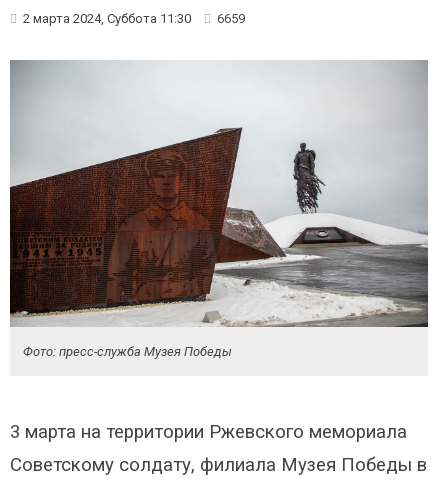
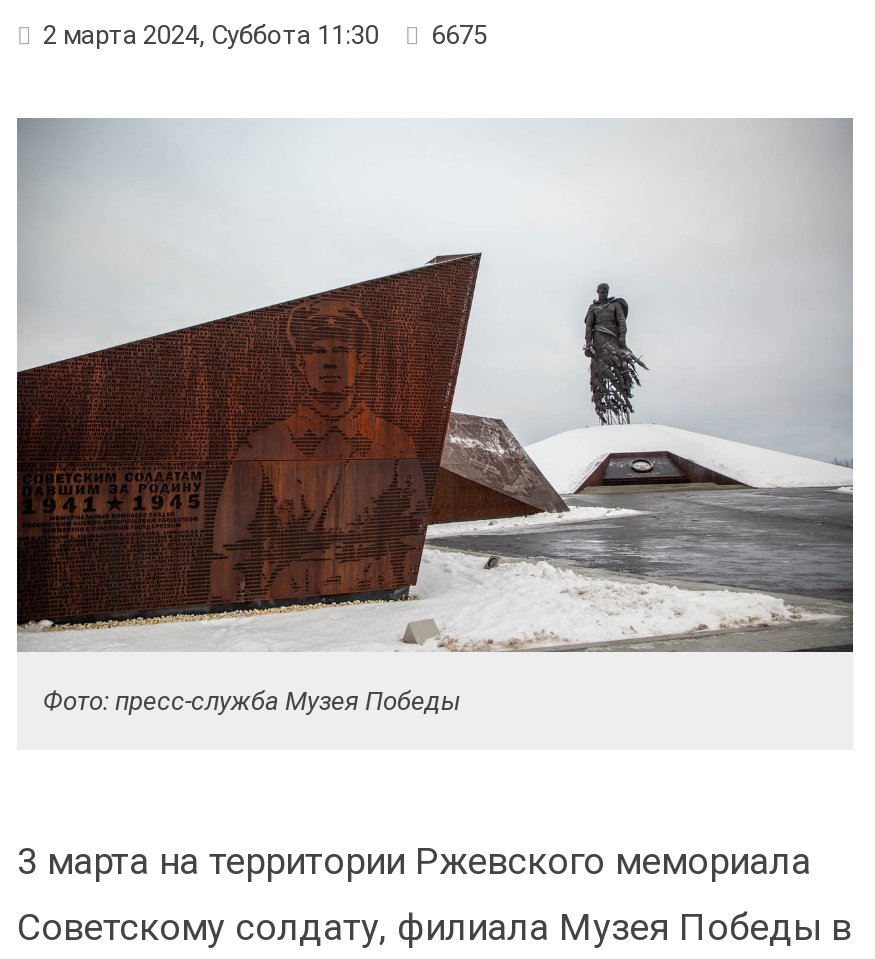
[23,10,245,25] 2 марта 2024, Суббота 11:30 6659 -> [43,19,487,49] 2 марта 2024, Суббота 11:30 6675

